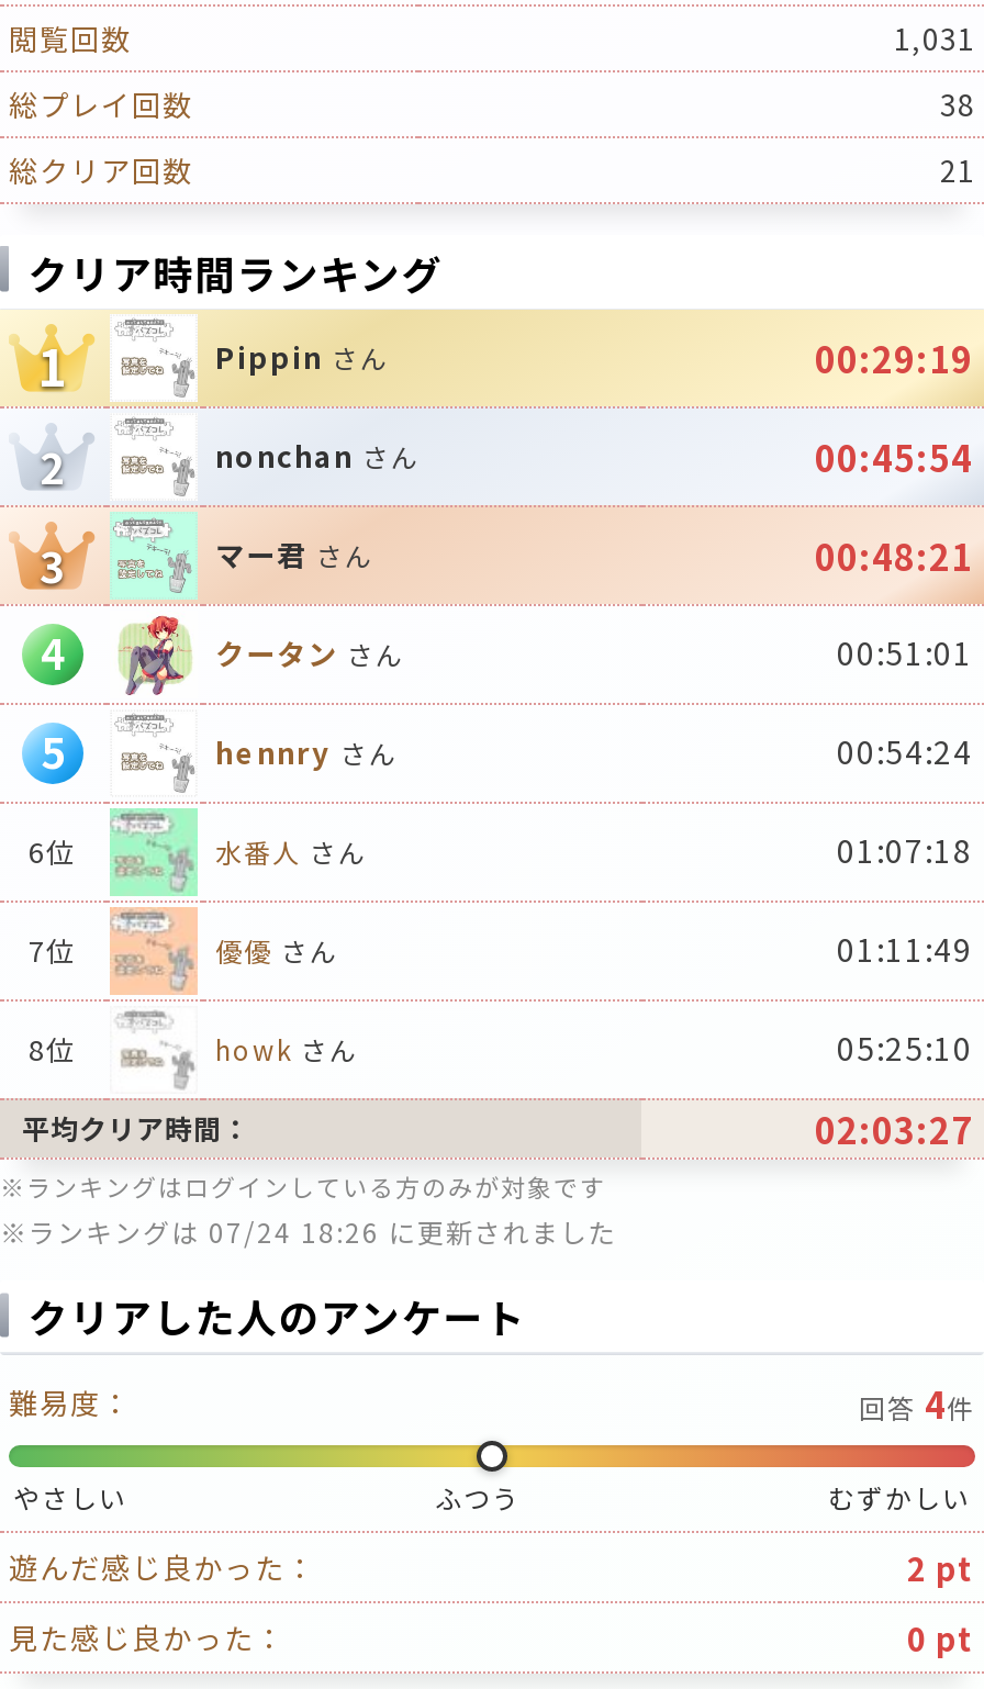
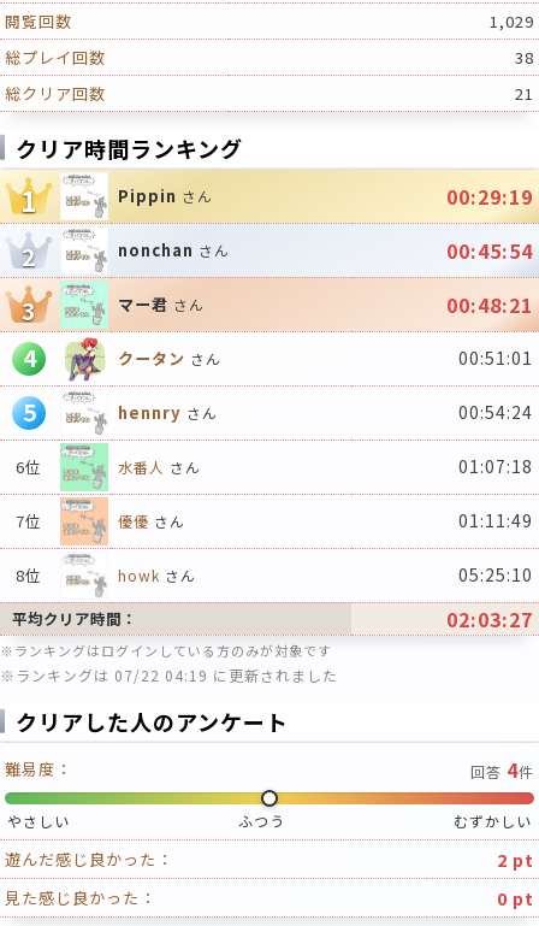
[894,18,975,60] 1,031 -> [490,10,534,33] 1,029
[0,1213,617,1251] ※ランキングは 07/24 18:26 に更新されました -> [0,665,338,686] ※ランキングは 07/22 04:19 に更新されました

